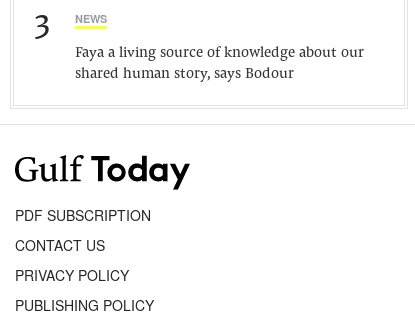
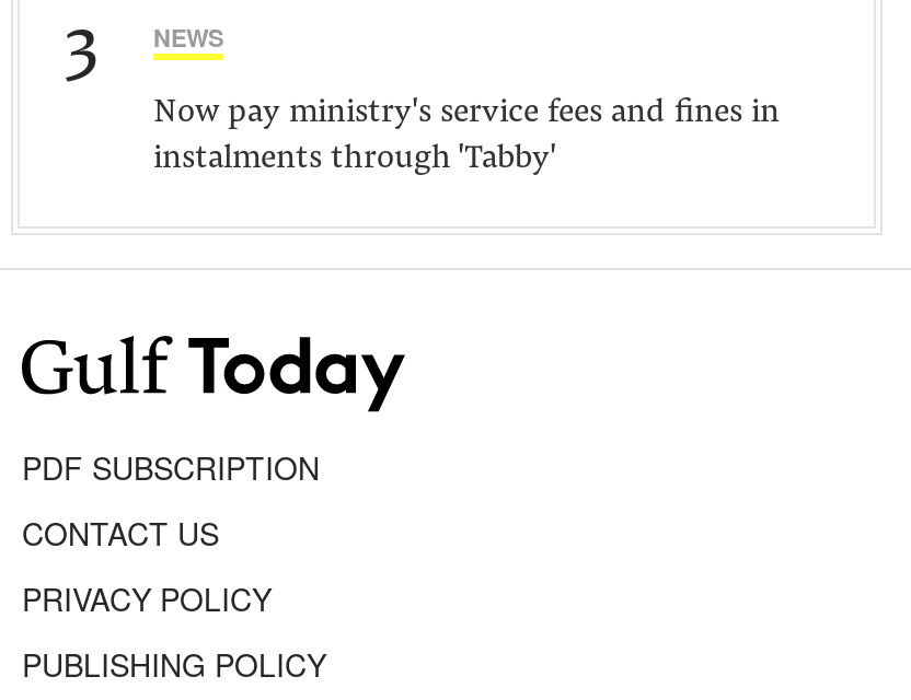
[75,46,364,82] Faya a living source of knowledge about our | shared human story, says Bodour -> [153,97,780,176] Now pay ministry's service fees and fines in | instalments through 'Tabby'

